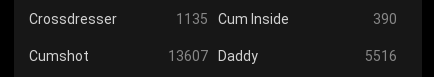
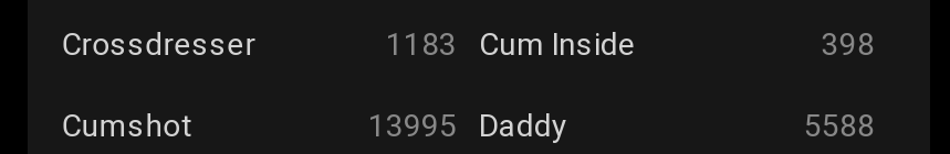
[176,11,289,27] 1135 Cum Inside -> [386,28,636,63] 1183 Cum Inside
[373,11,397,27] 390 -> [821,28,874,63] 398
[168,48,258,64] 13607 Daddy -> [368,107,567,142] 13995 Daddy
[365,48,397,64] 5516 -> [804,107,874,142] 5588

